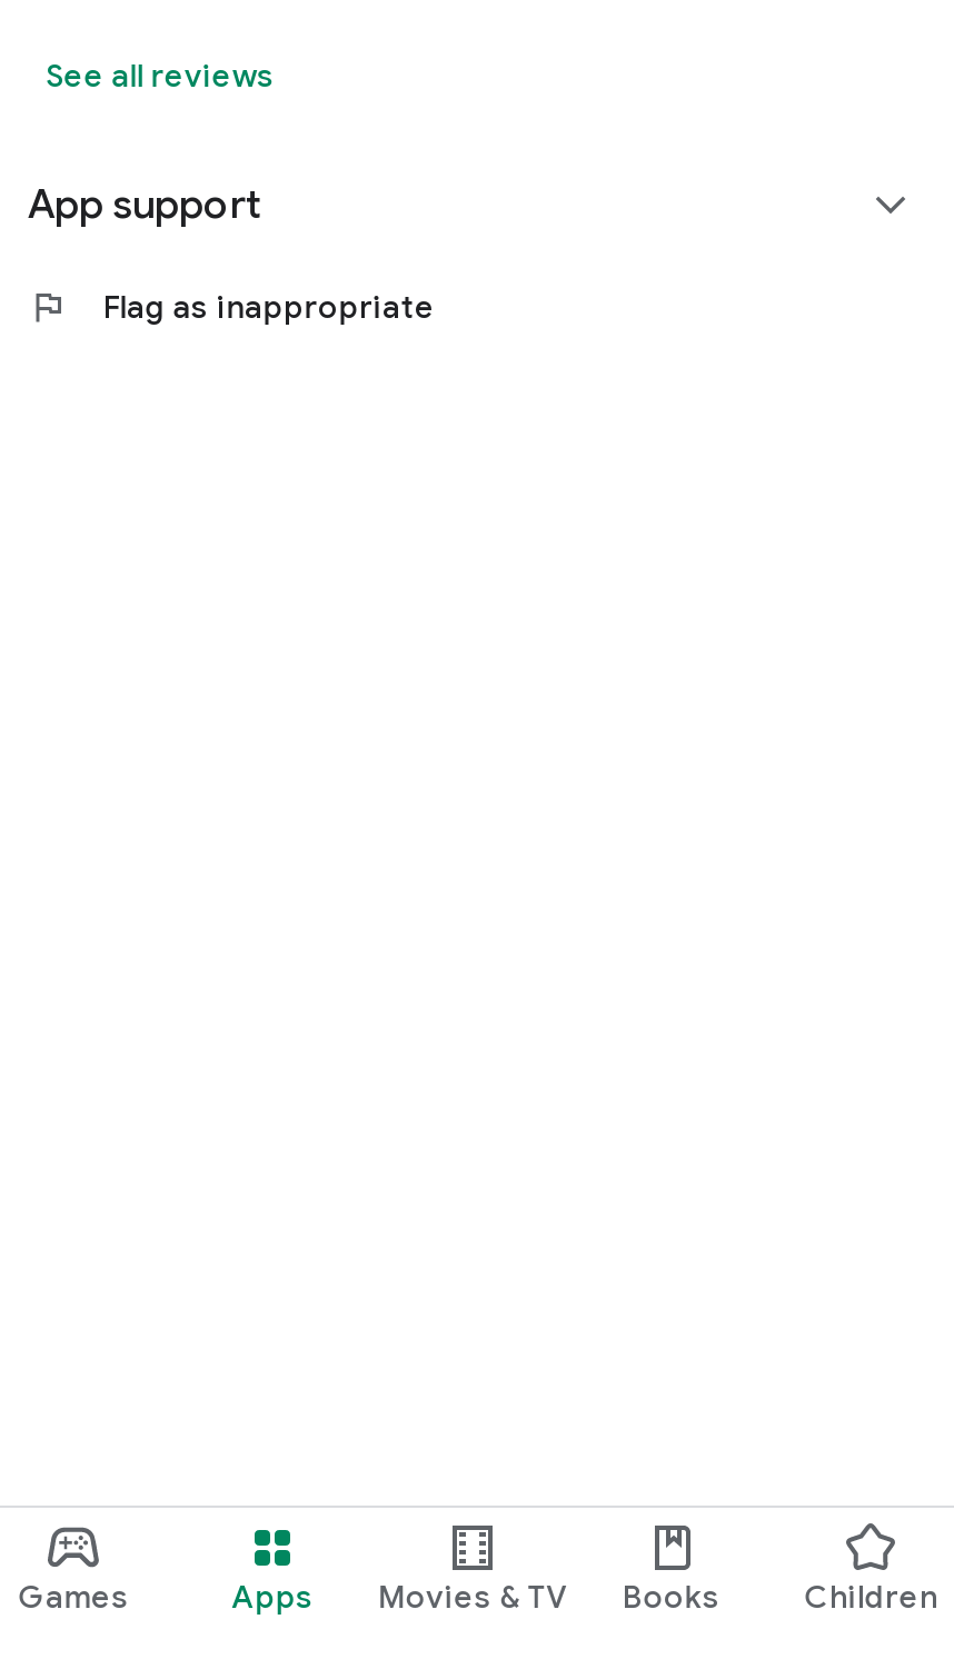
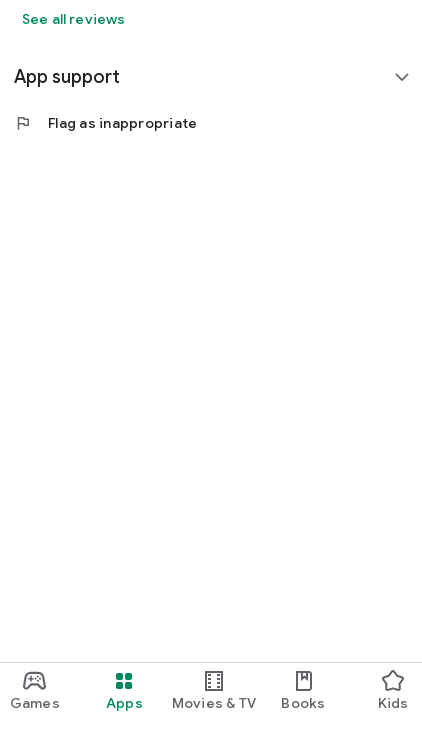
[804,1576,938,1616] Children -> [378,693,409,711] Kids

